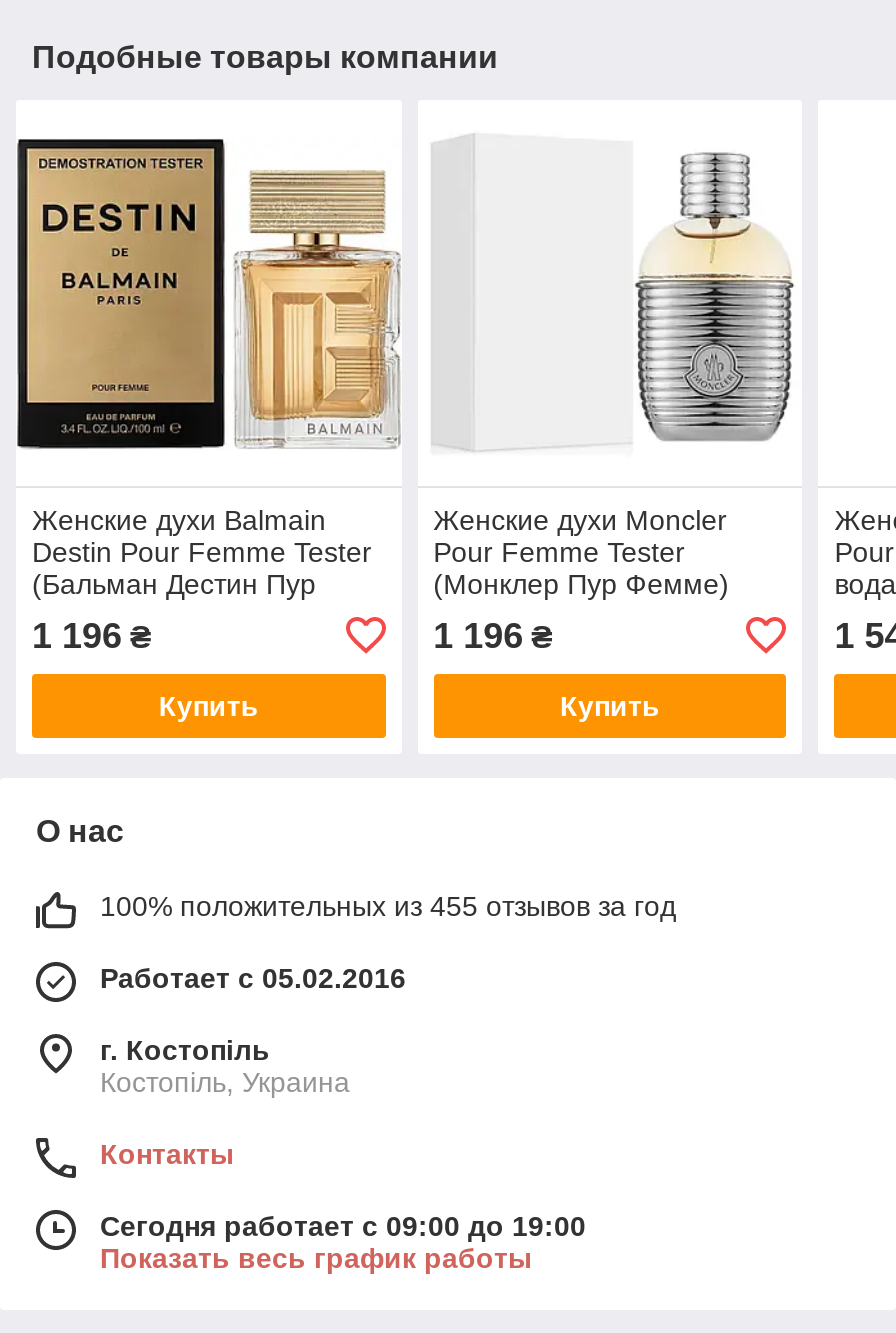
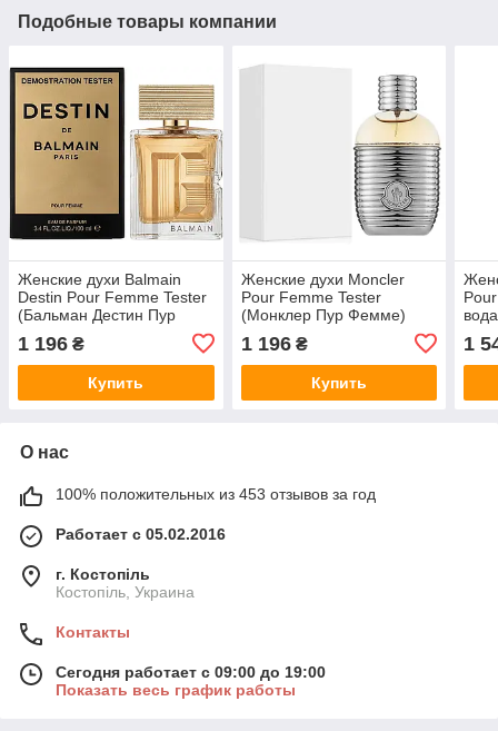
[100,890,676,922] 100% положительных из 455 отзывов за год -> [56,485,376,503] 100% положительных из 453 отзывов за год

